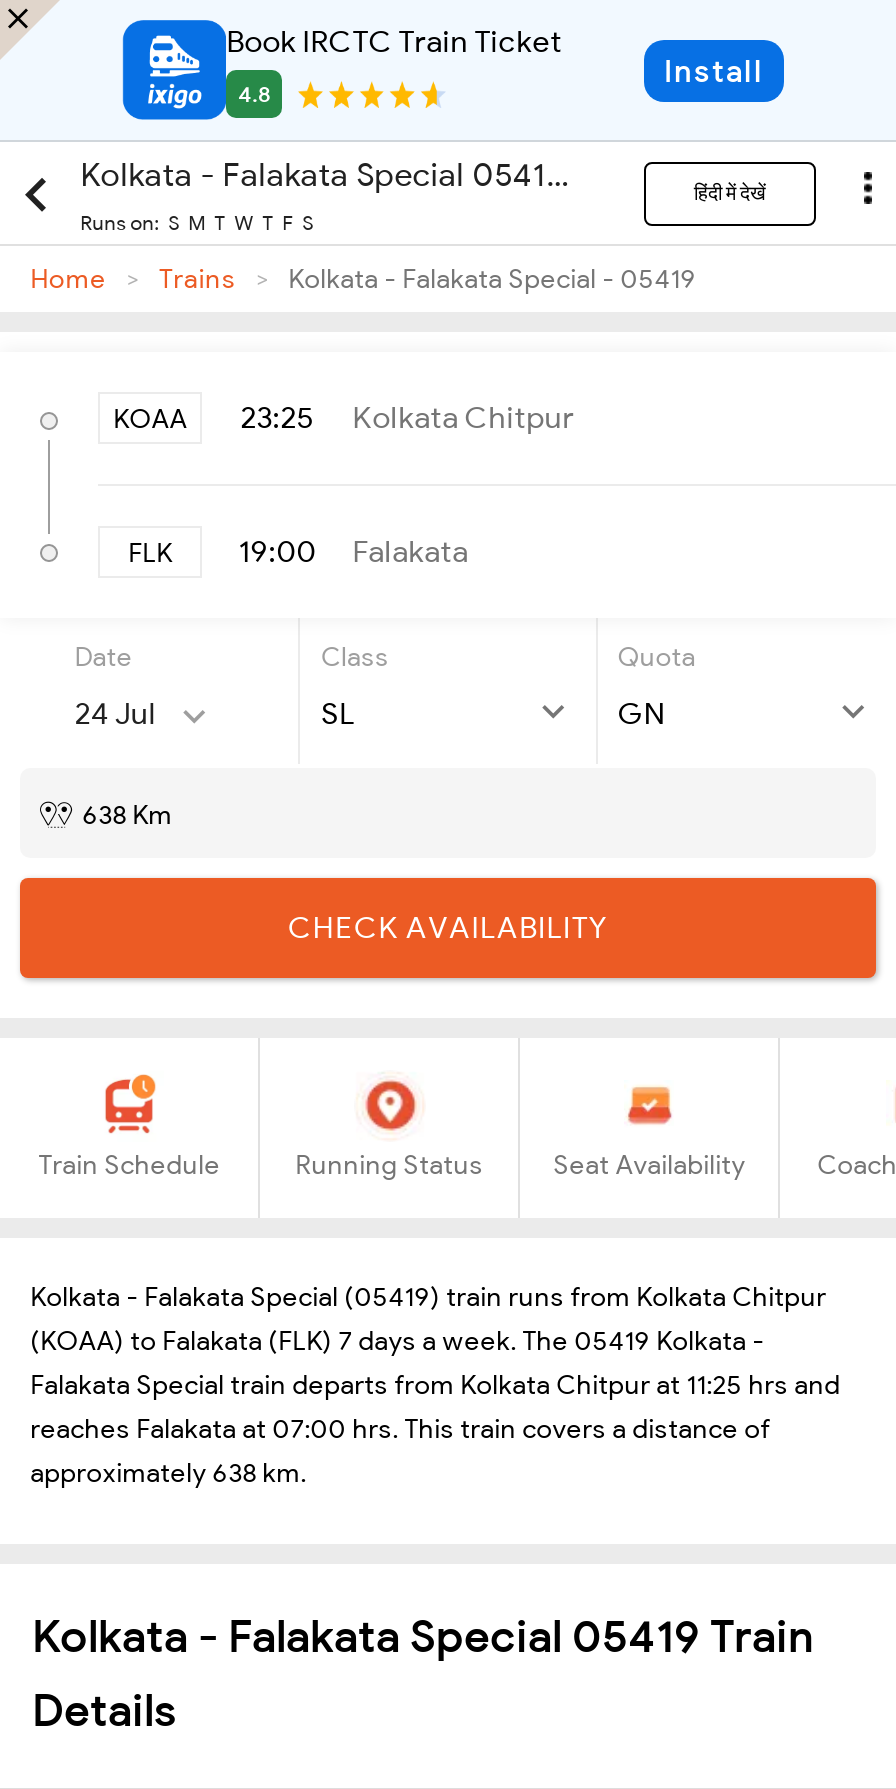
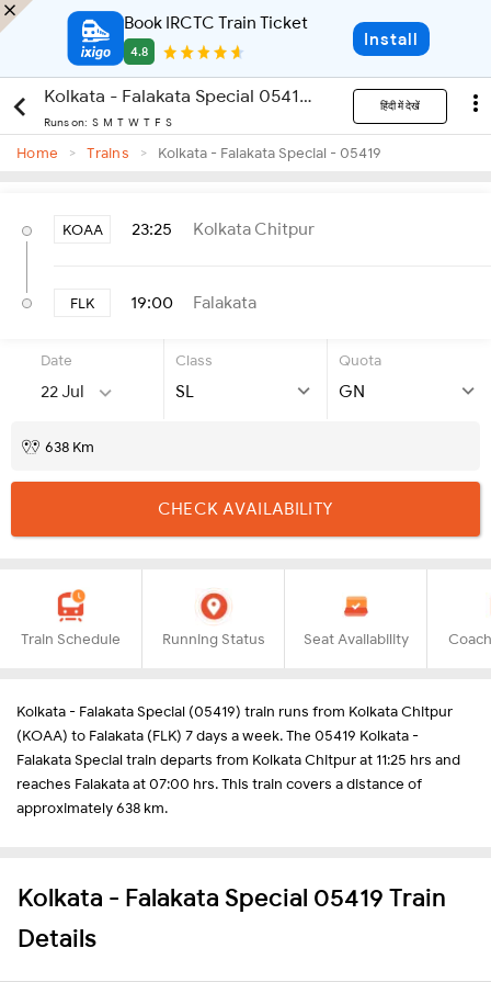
[74,694,156,732] 24 Jul -> [41,381,85,401] 22 Jul

